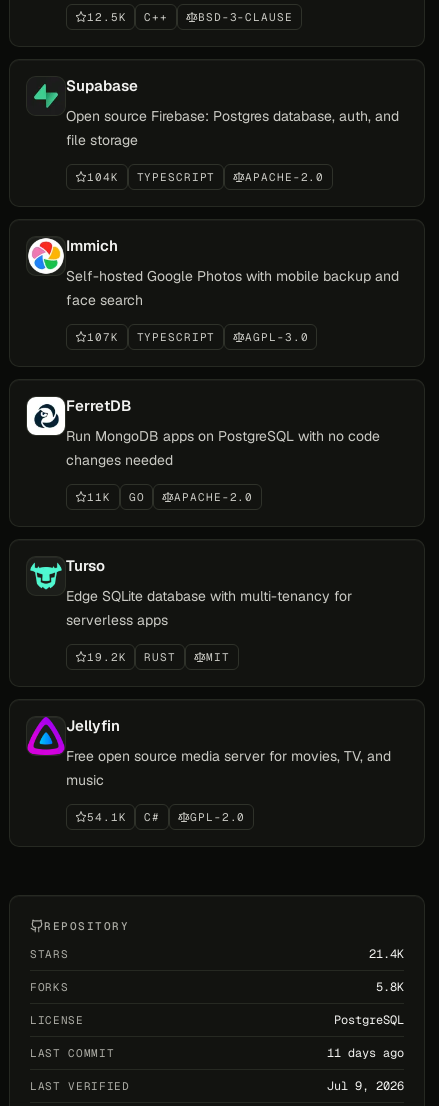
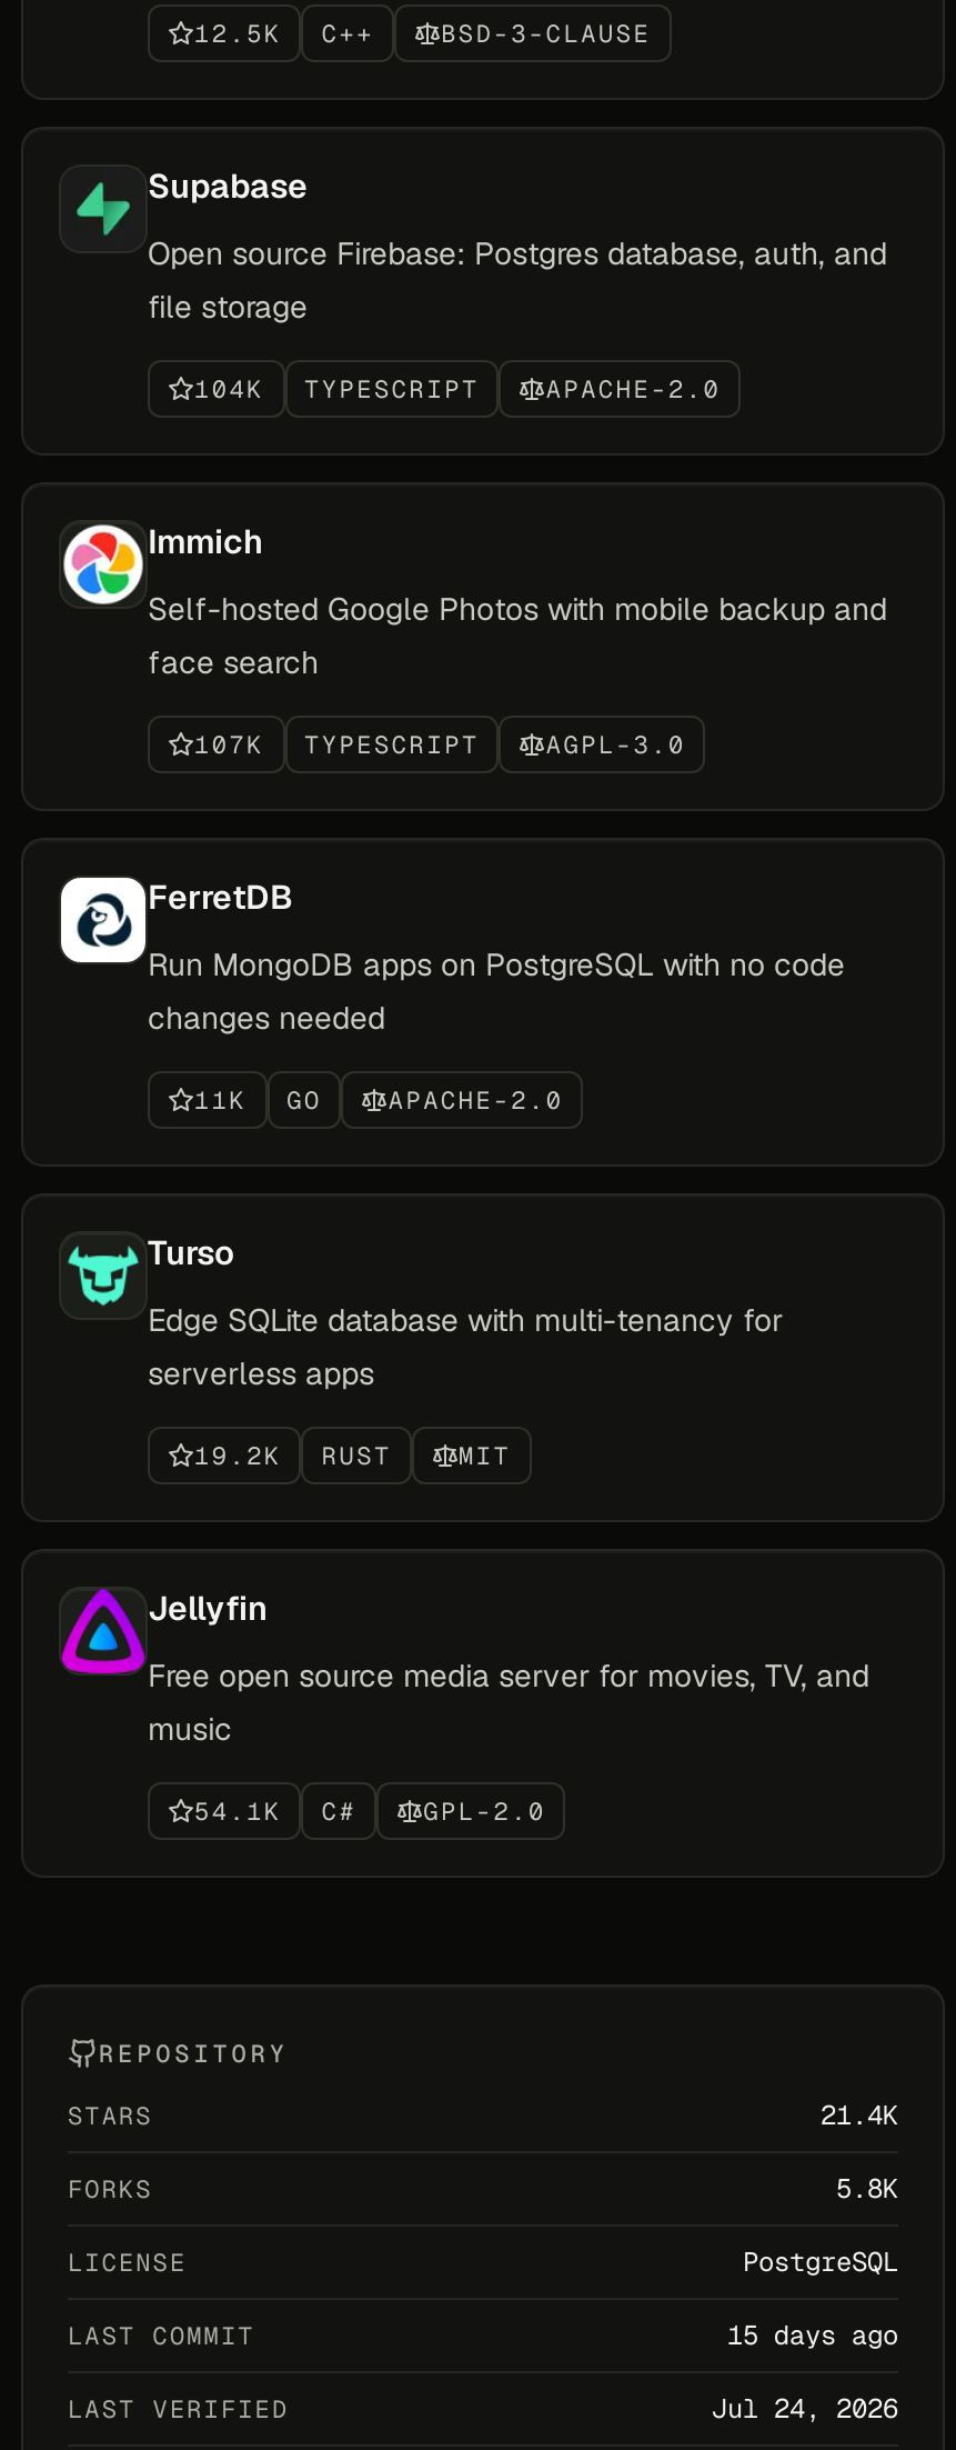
[327,1045,404,1061] 11 days ago -> [727,2318,898,2354] 15 days ago
[327,1078,404,1094] Jul 9, 2026 -> [712,2391,898,2427] Jul 24, 2026

